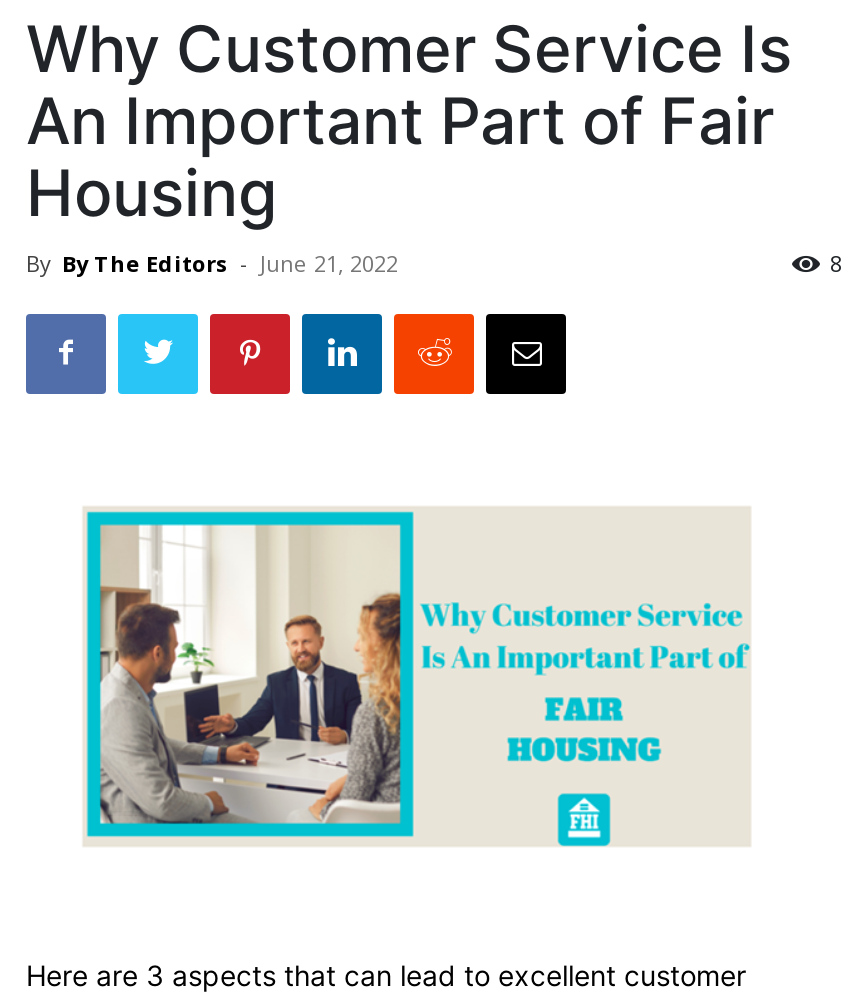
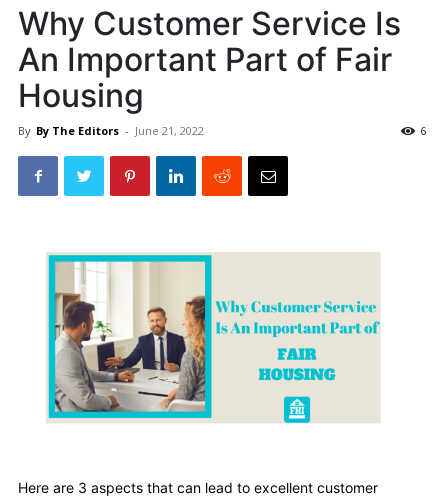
[830,247,842,277] 8 -> [420,123,426,138] 6

